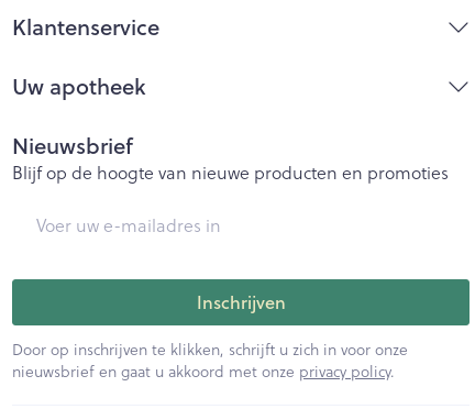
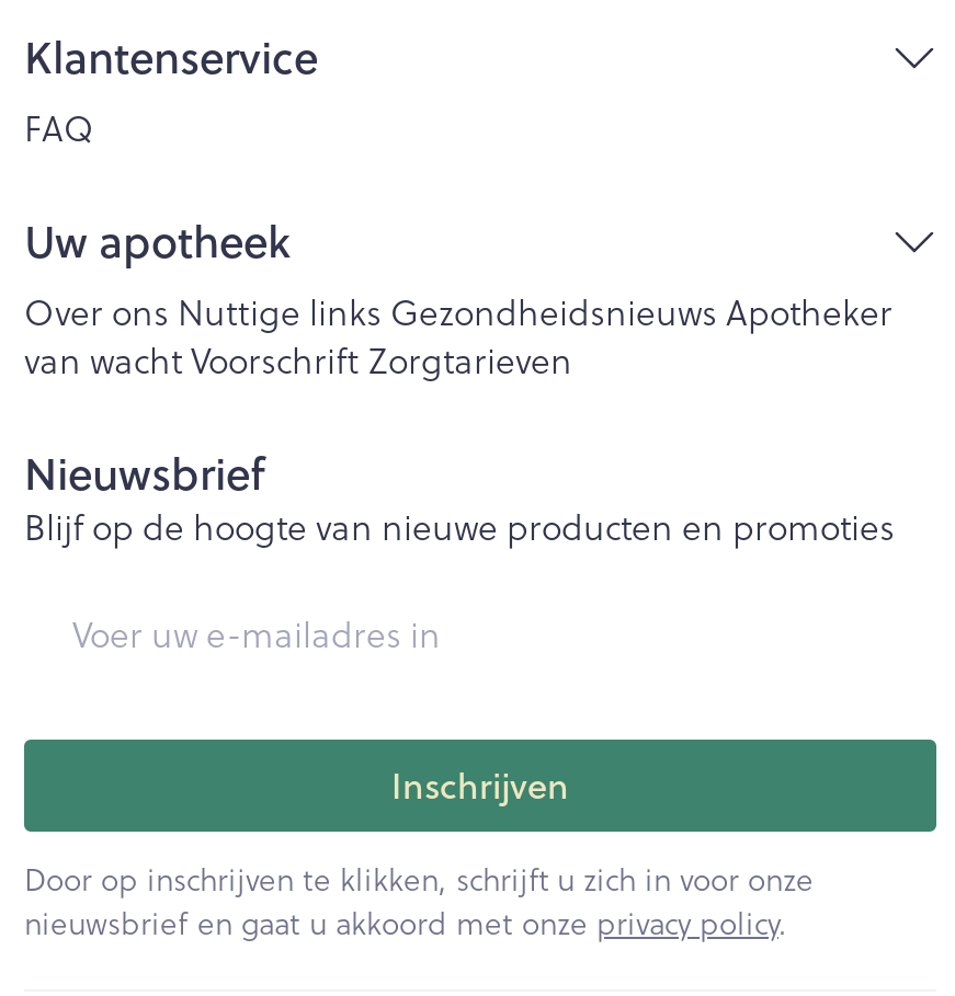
none -> [24,102,94,153] FAQ
none -> [24,286,893,385] Over ons Nuttige links Gezondheidsnieuws Apotheker | van wacht Voorschrift Zorgtarieven

